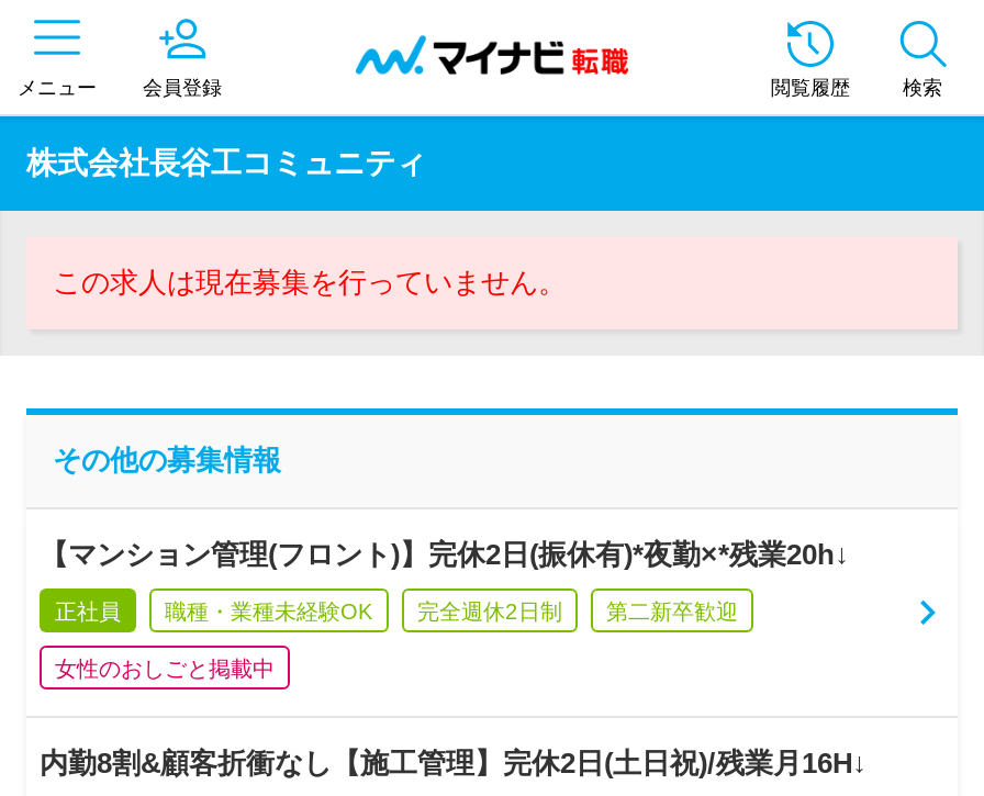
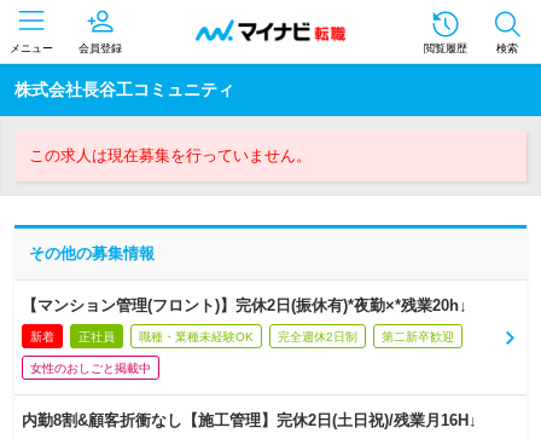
none -> [30,330,54,343] 新着

